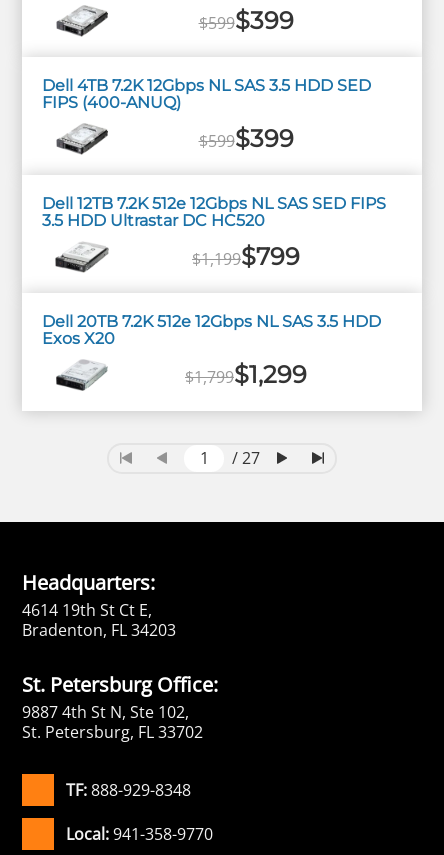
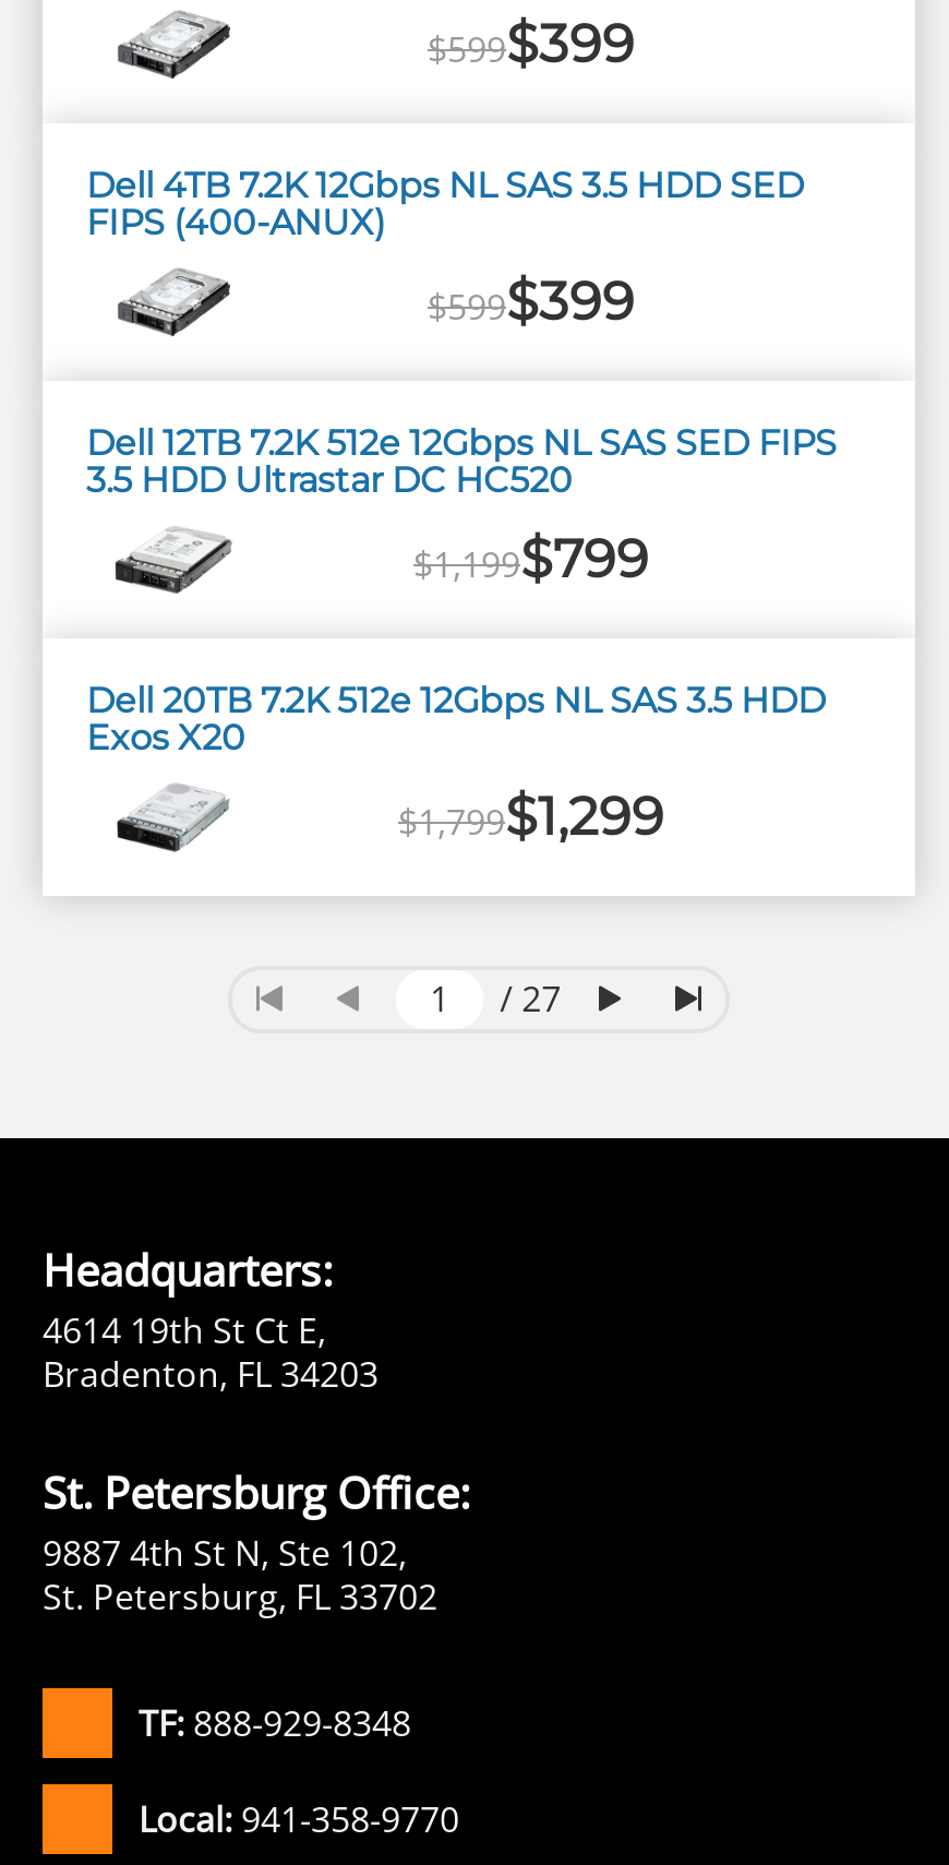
[42,93,181,112] FIPS (400-ANUQ) -> [86,201,385,243] FIPS (400-ANUX)

